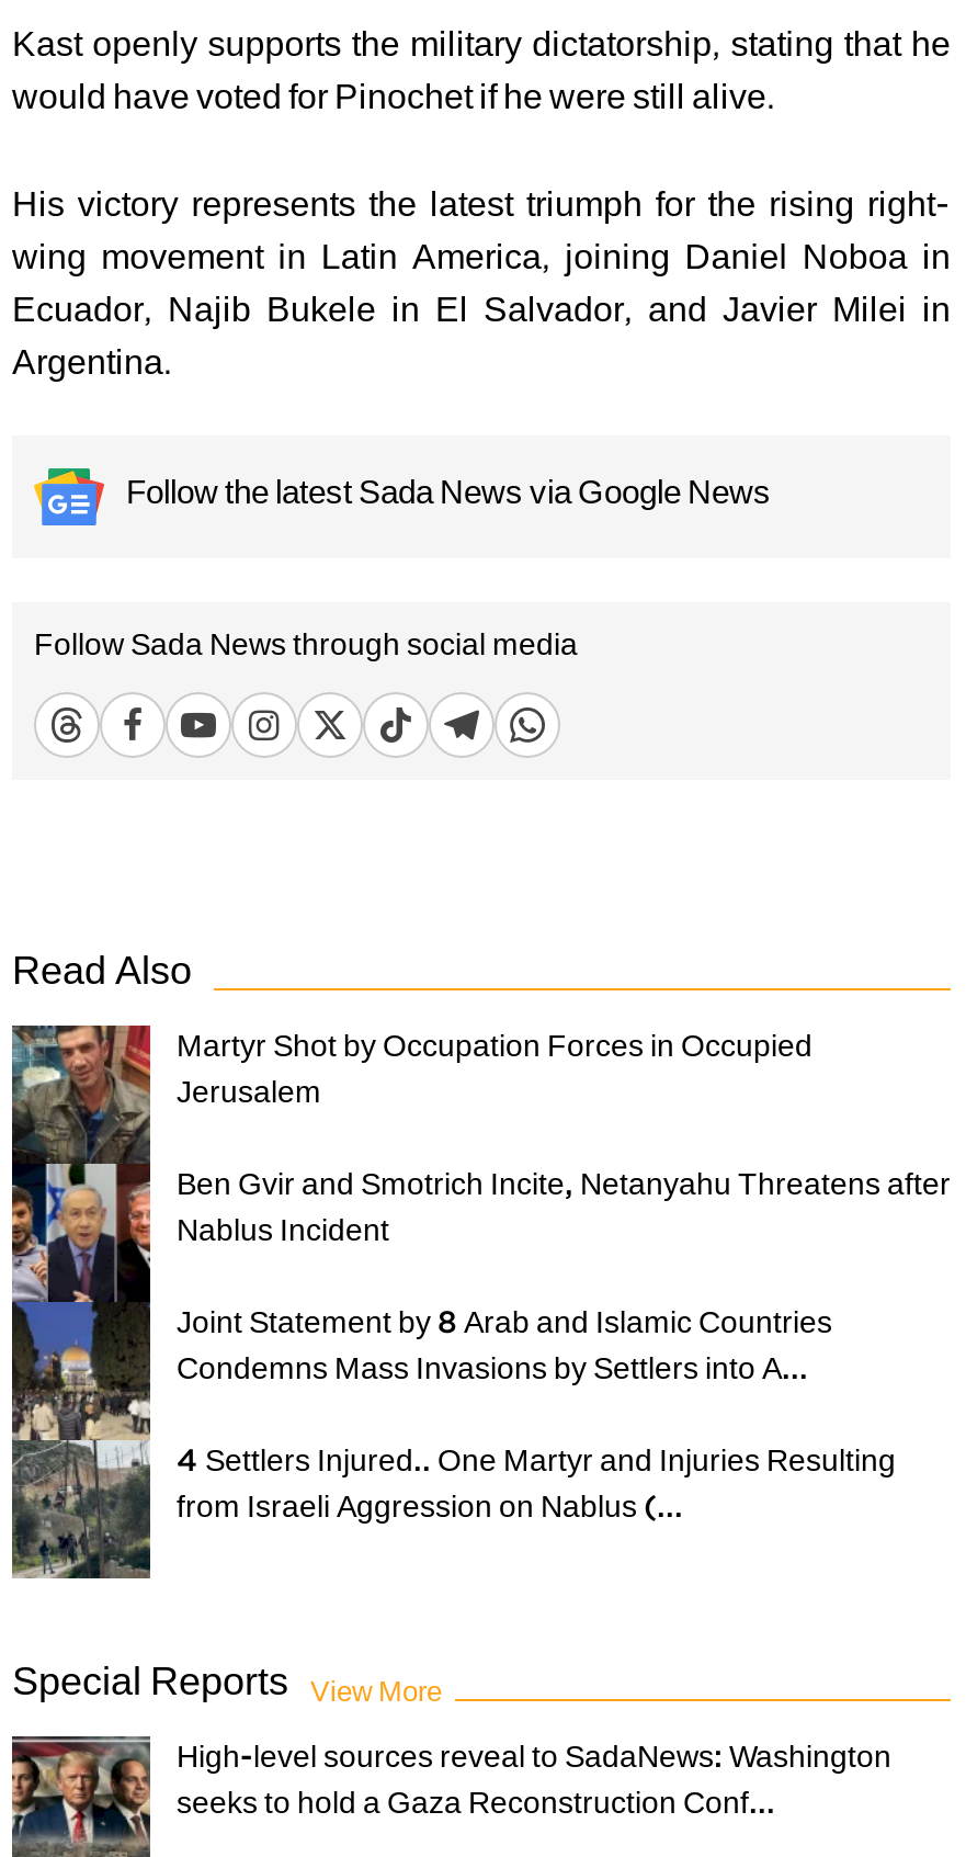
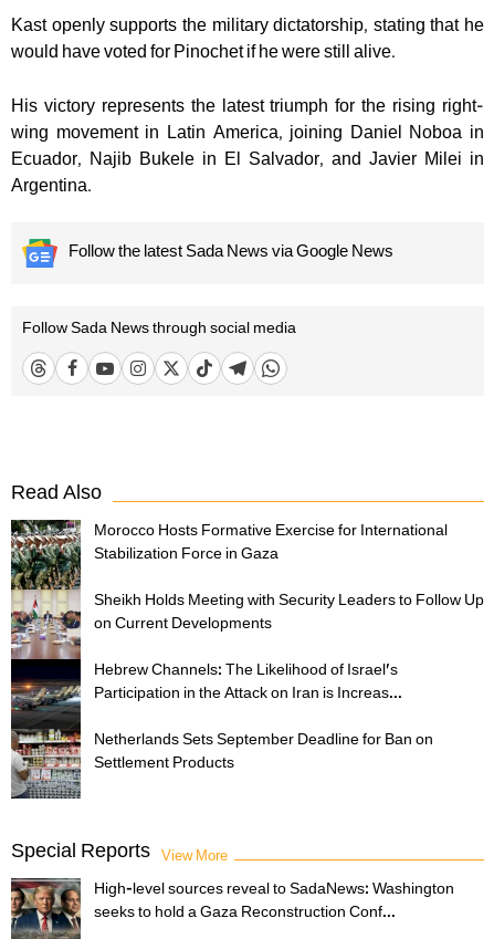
[10,1023,812,1578] [image] | Martyr Shot by Occupation Forces in Occupied | Jerusalem -> [10,519,448,799] [image] | Morocco Hosts Formative Exercise for International | Stabilization Force in Gaza
[177,1164,951,1256] Ben Gvir and Smotrich Incite, Netanyahu Threatens after | Nablus Incident -> [94,590,484,636] Sheikh Holds Meeting with Security Leaders to Follow Up | on Current Developments
[177,1302,832,1394] Joint Statement by 8 Arab and Islamic Countries | Condemns Mass Invasions by Settlers into A... -> [94,659,402,706] Hebrew Channels: The Likelihood of Israel's | Participation in the Attack on Iran is Increas...
[177,1440,896,1533] 4 Settlers Injured.. One Martyr and Injuries Resulting | from Israeli Aggression on Nablus (... -> [94,729,433,775] Netherlands Sets September Deadline for Ban on | Settlement Products

